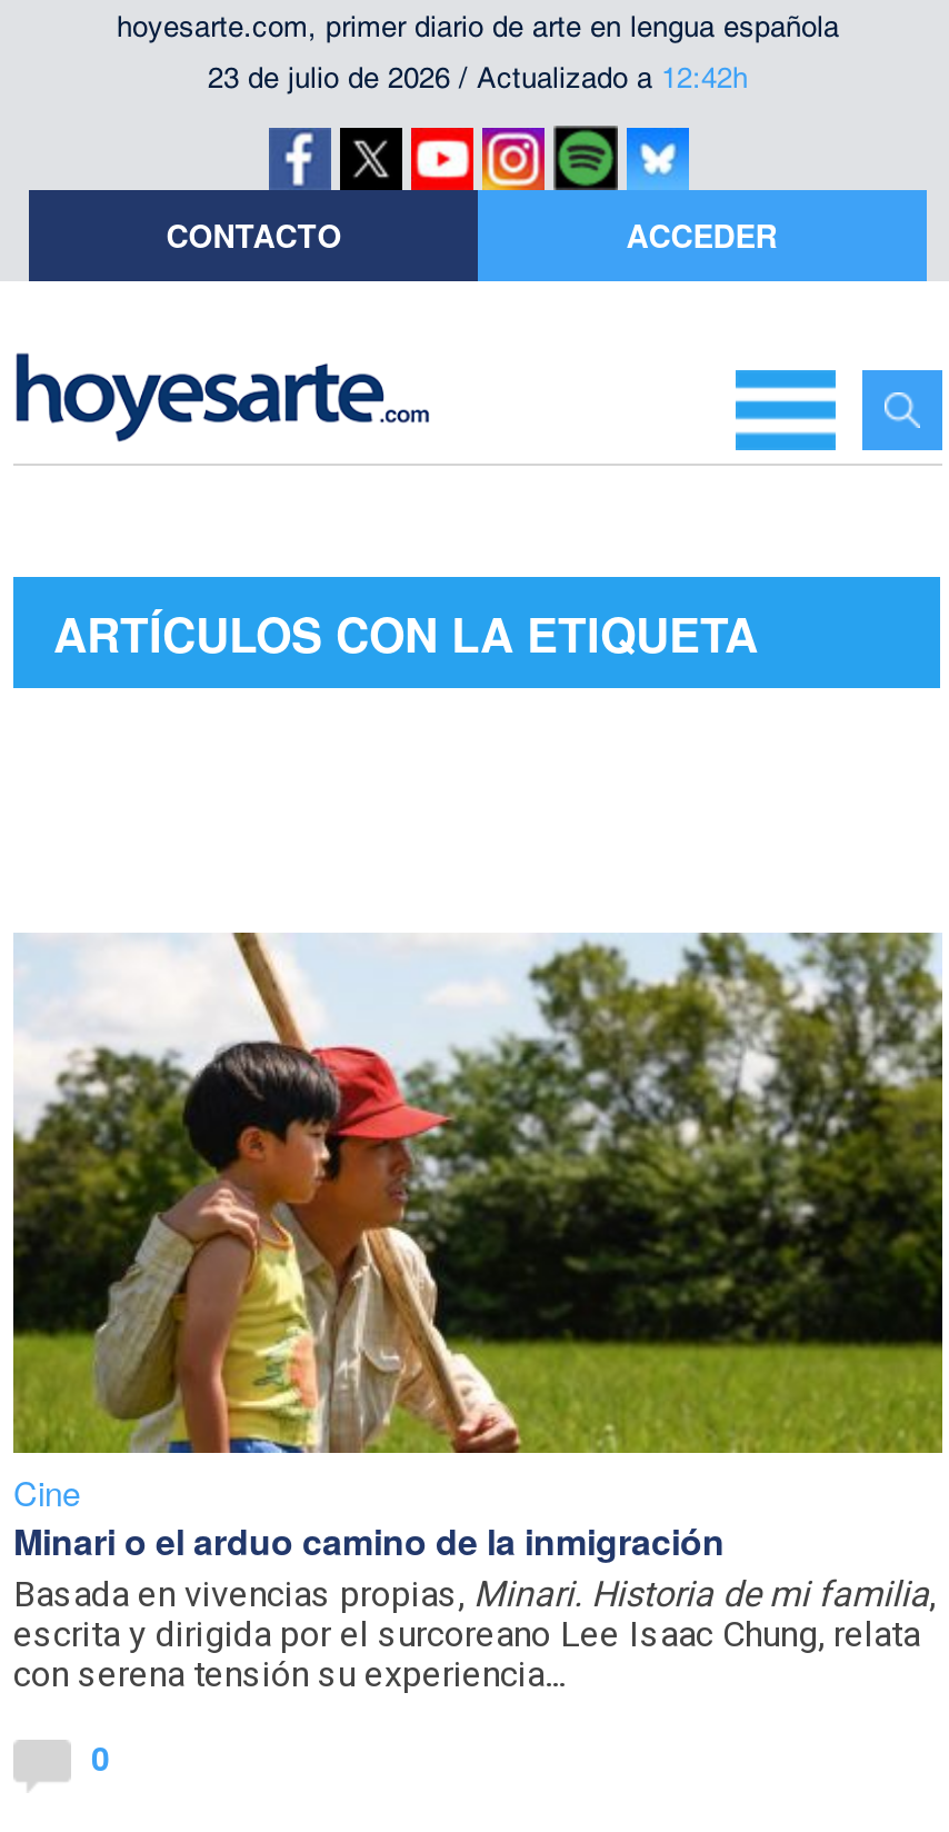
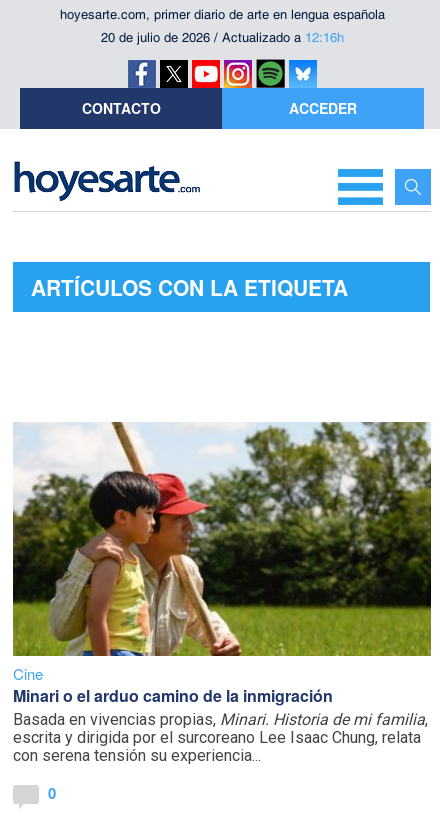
[208,61,748,94] 23 de julio de 2026 / Actualizado a 12:42h -> [100,30,343,45] 20 de julio de 2026 / Actualizado a 12:16h

